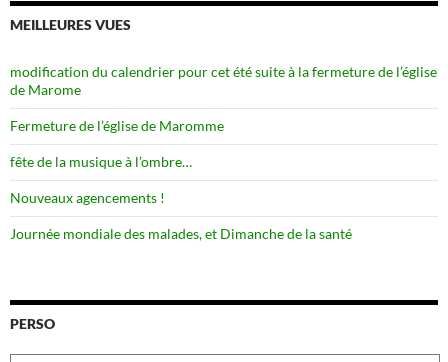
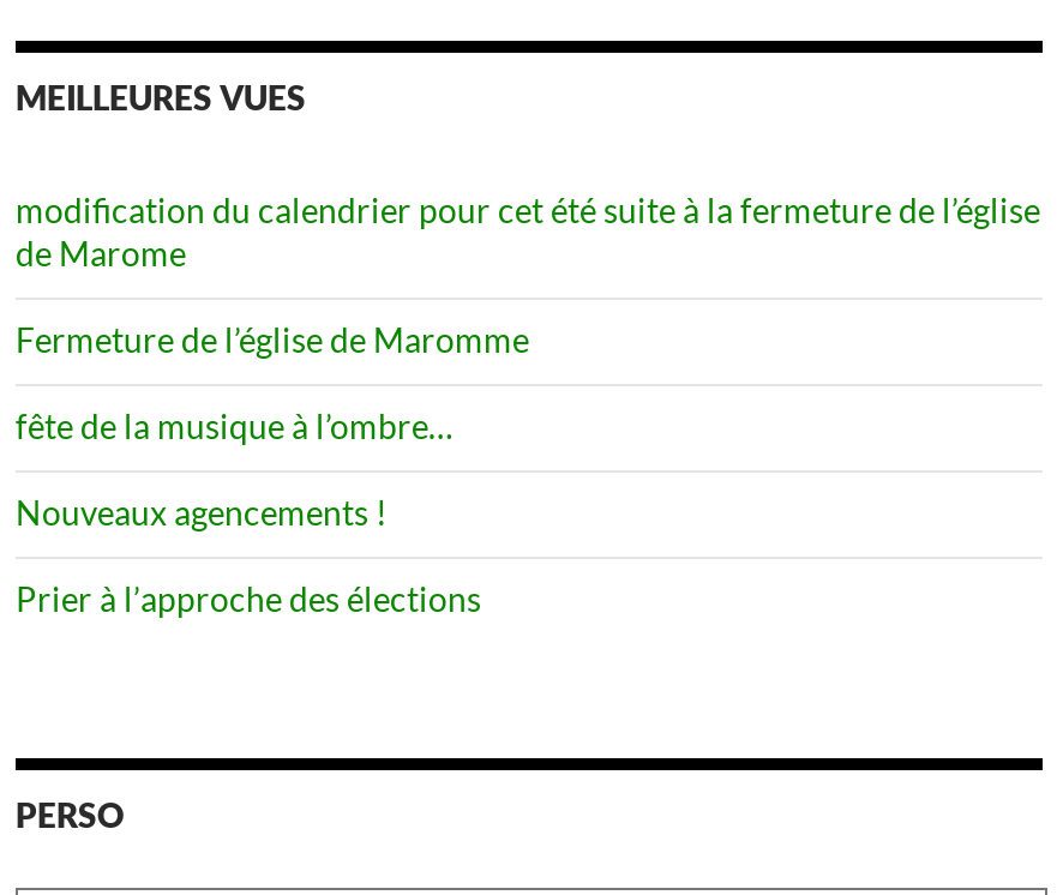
[10,225,352,242] Journée mondiale des malades, et Dimanche de la santé -> [16,578,481,619] Prier à l’approche des élections

